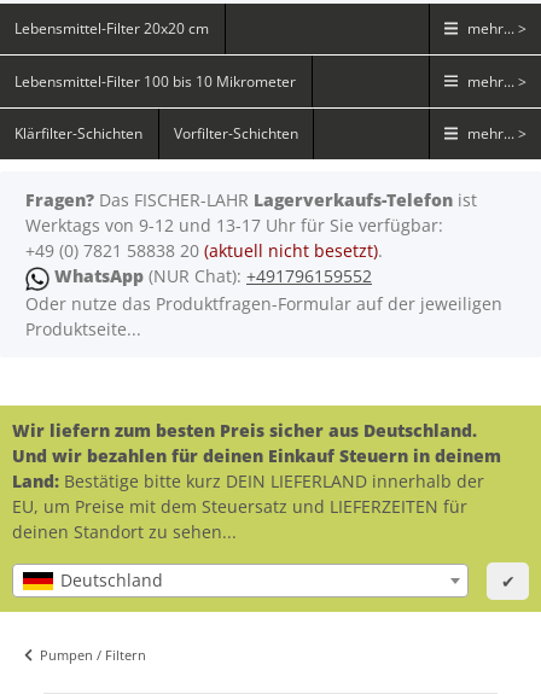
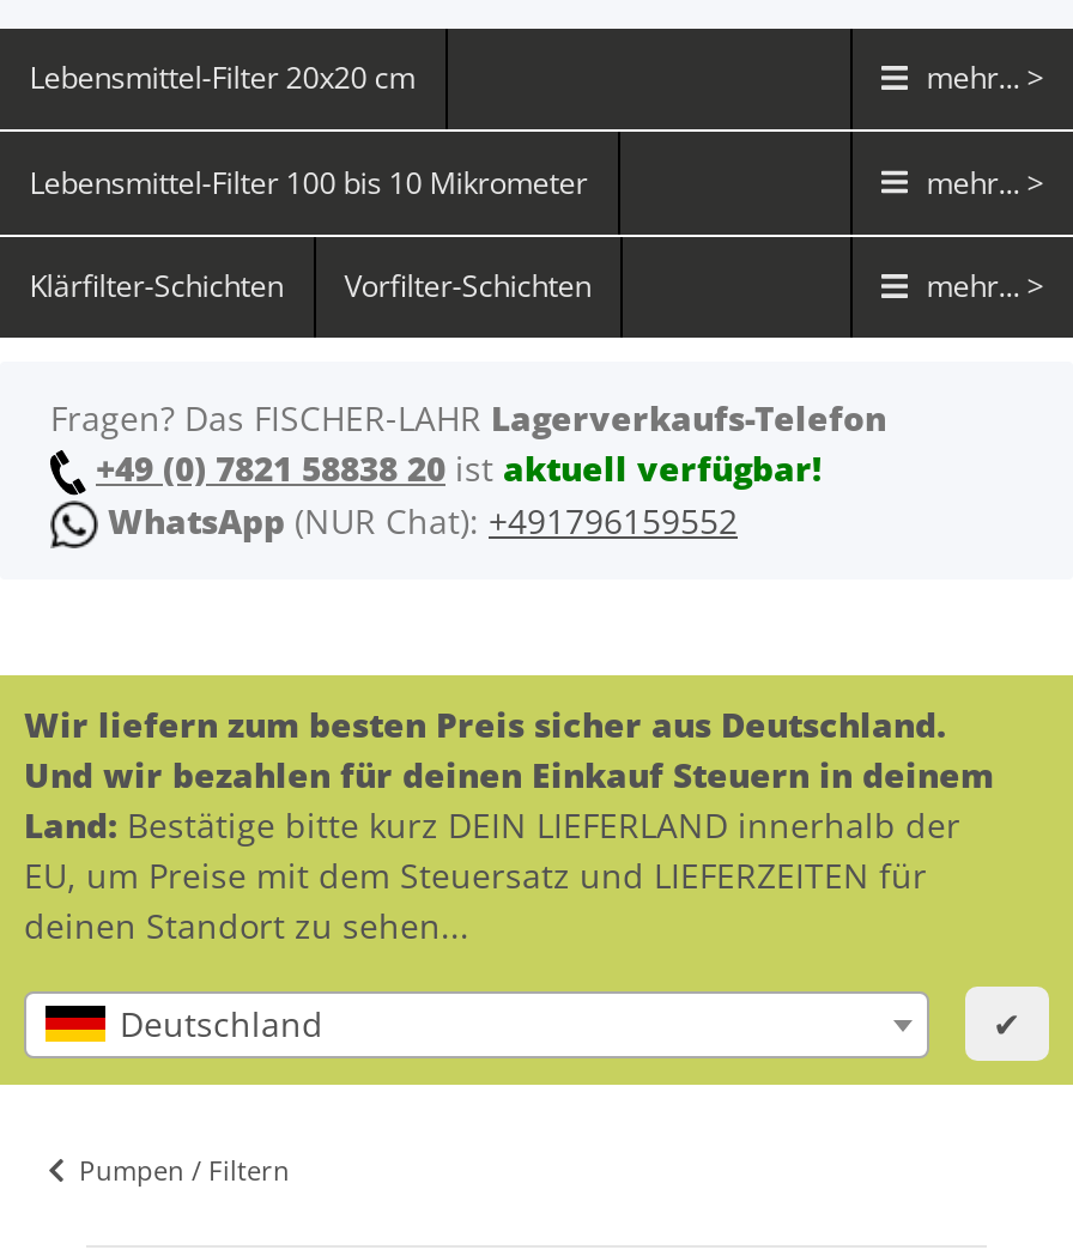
[25,189,477,262] Fragen? Das FISCHER-LAHR Lagerverkaufs-Telefon ist | Werktags von 9-12 und 13-17 Uhr für Sie verfügbar: | +49 (0) 7821 58838 20 (aktuell nicht besetzt). -> [50,396,886,492] Fragen? Das FISCHER-LAHR Lagerverkaufs-Telefon | +49 (0) 7821 58838 20 ist aktuell verfügbar!
[25,291,502,340] Oder nutze das Produktfragen-Formular auf der jeweiligen | Produktseite... -> none

